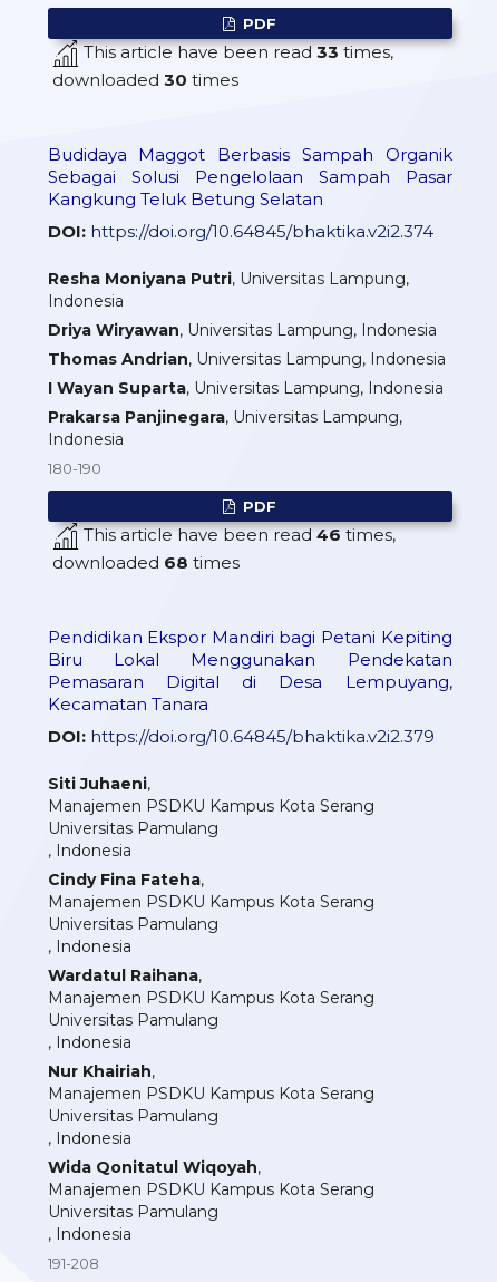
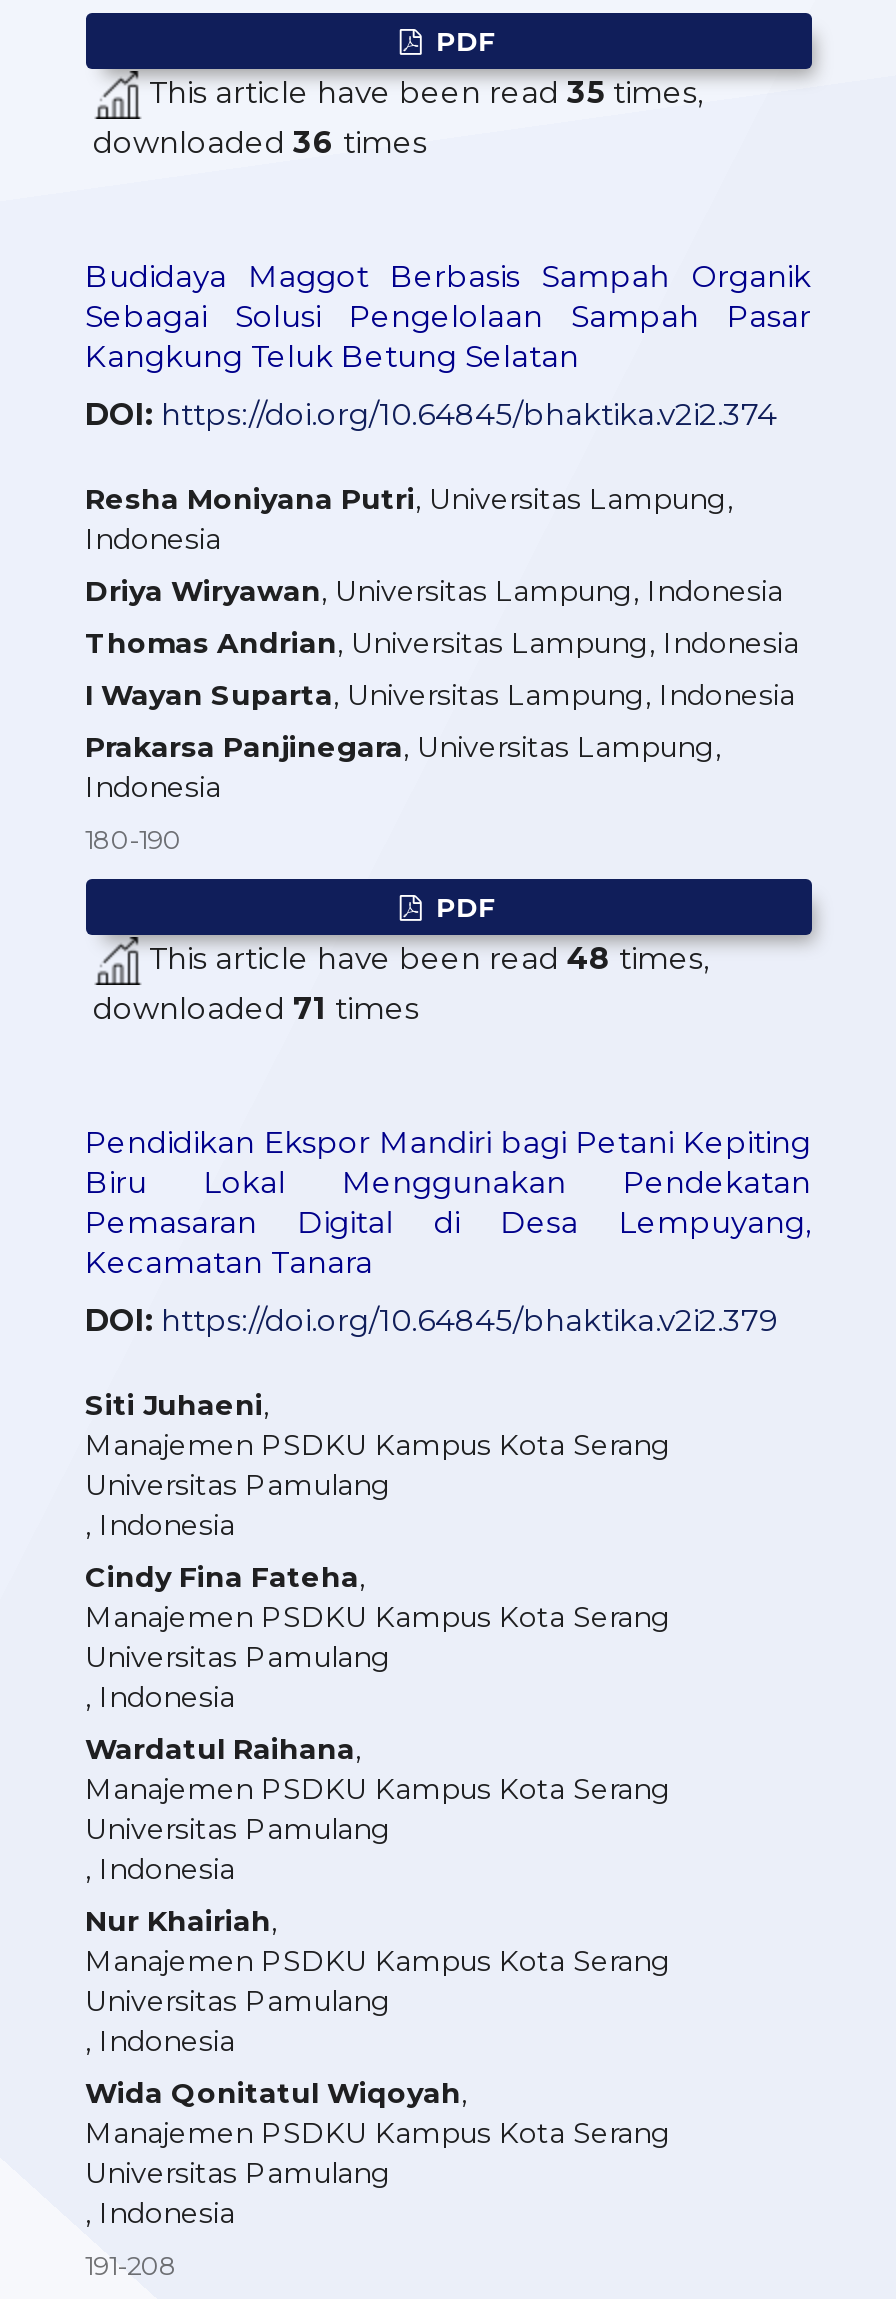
[79,41,393,62] This article have been read 33 times, -> [141,73,703,111] This article have been read 35 times,
[47,69,238,90] downloaded 30 times -> [85,123,427,161] downloaded 36 times
[79,524,395,545] This article have been read 46 times, -> [141,939,709,977] This article have been read 48 times,
[47,552,239,573] downloaded 68 times -> [85,989,419,1027] downloaded 71 times

